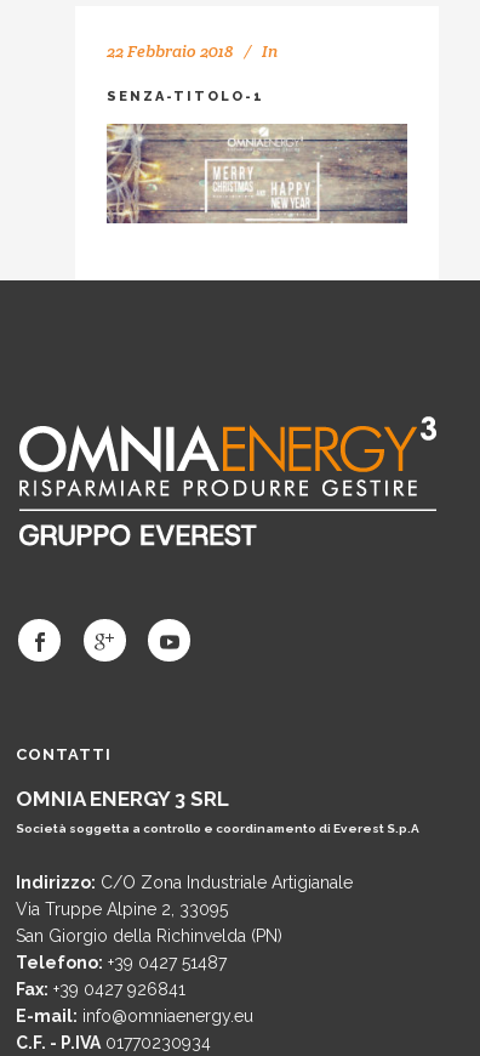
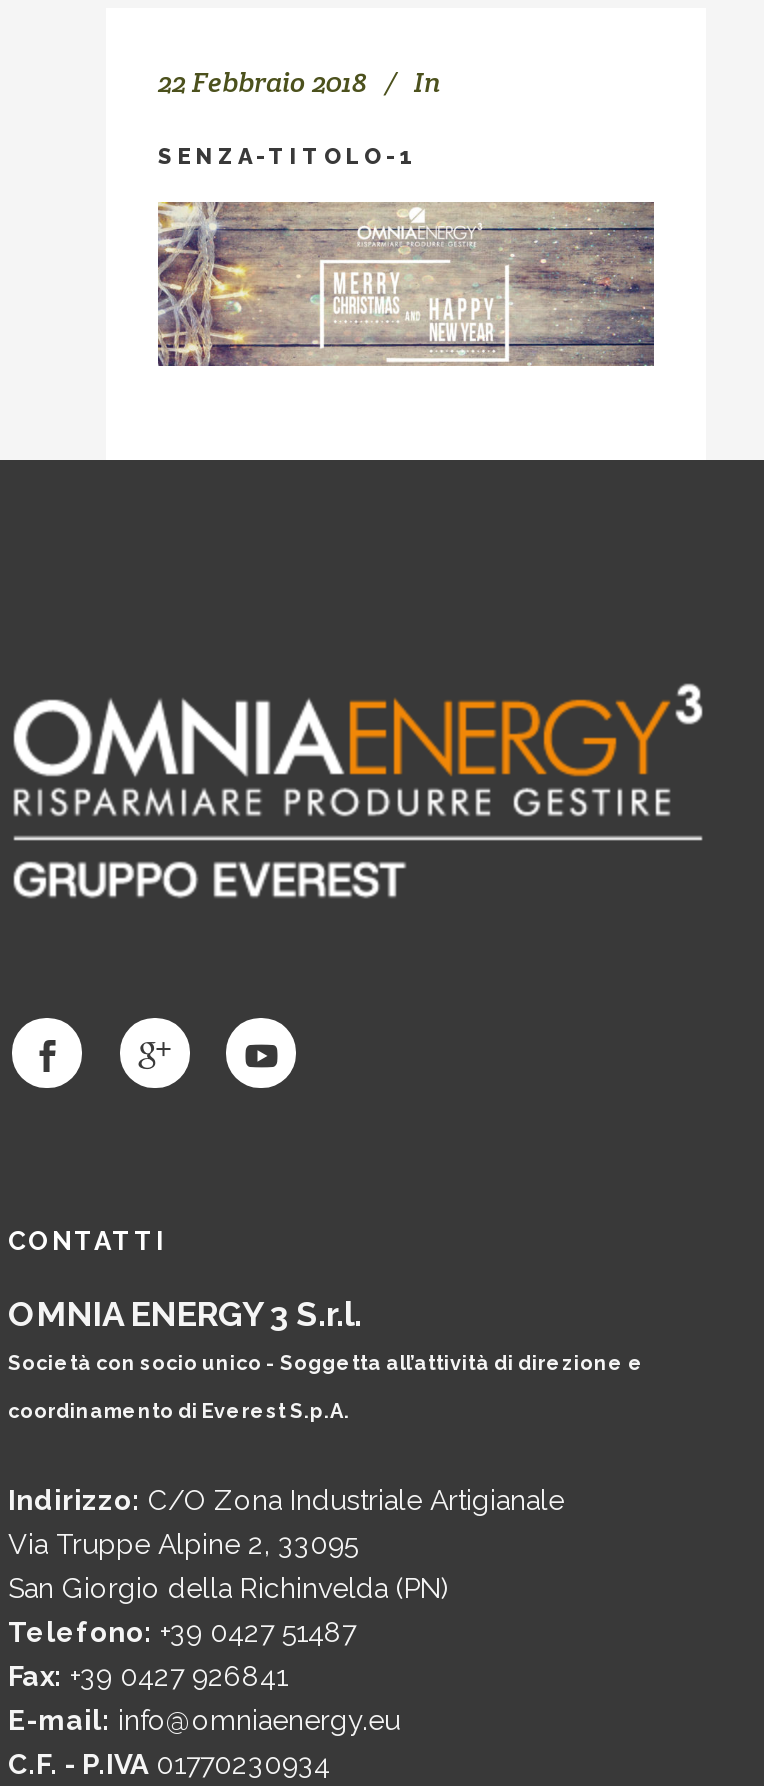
[16,786,419,835] OMNIA ENERGY 3 SRL | Società soggetta a controllo e coordinamento di Everest S.p.A -> [8,1293,644,1421] OMNIA ENERGY 3 S.r.l. | Società con socio unico - Soggetta all’attività di direzione e | coordinamento di Everest S.p.A.

